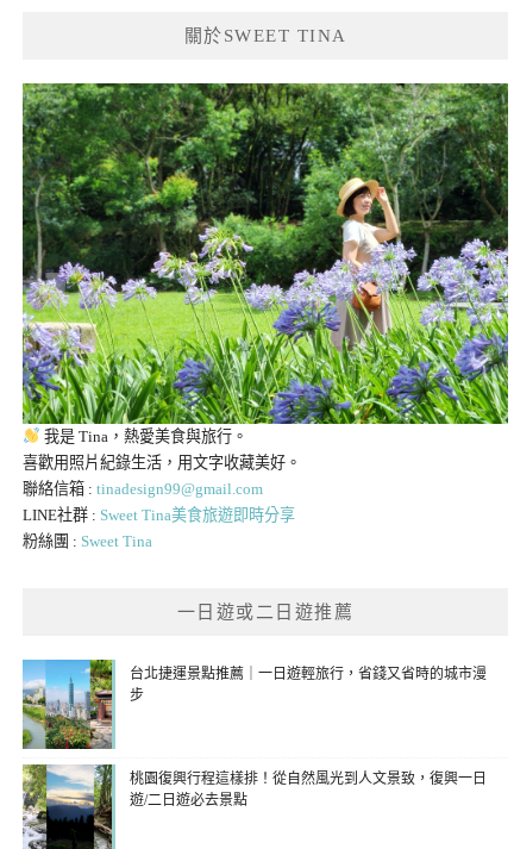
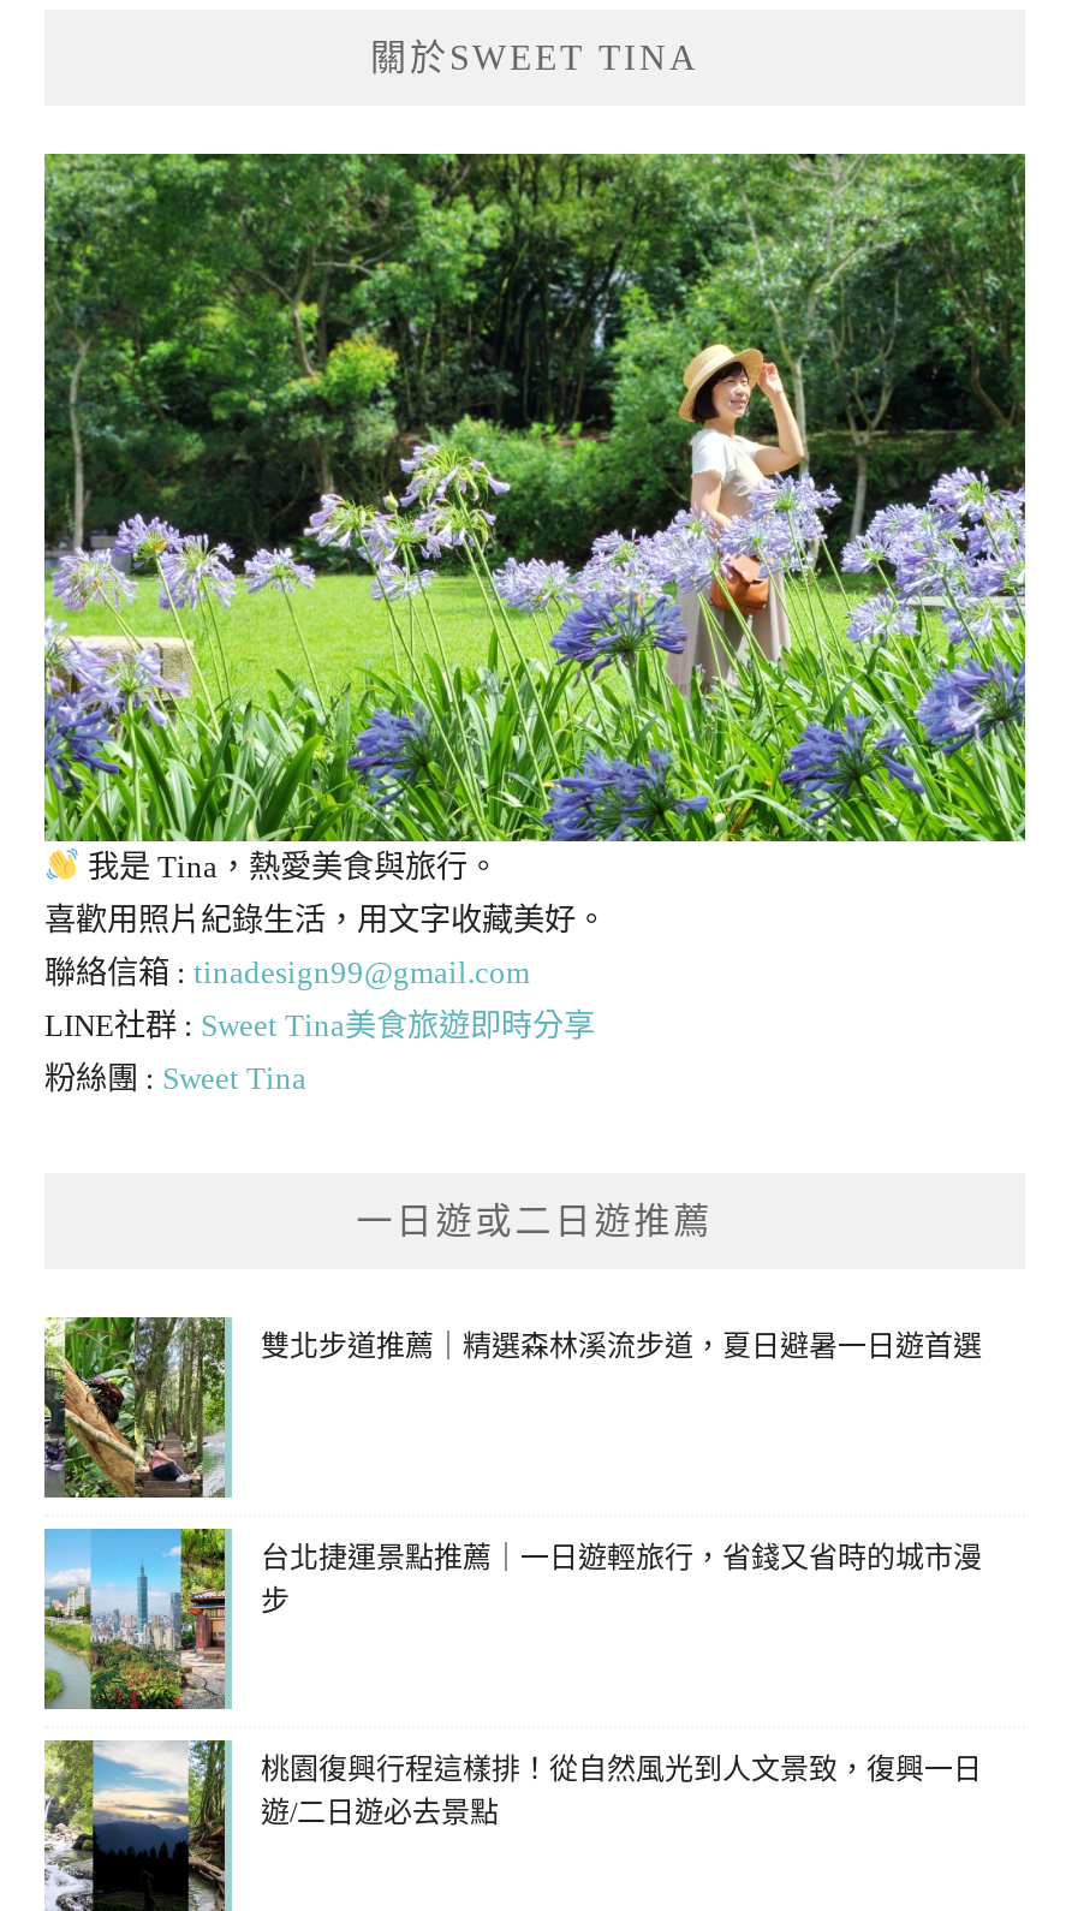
none -> [42,1315,982,1498] [image] | 雙北步道推薦｜精選森林溪流步道，夏日避暑一日遊首選

